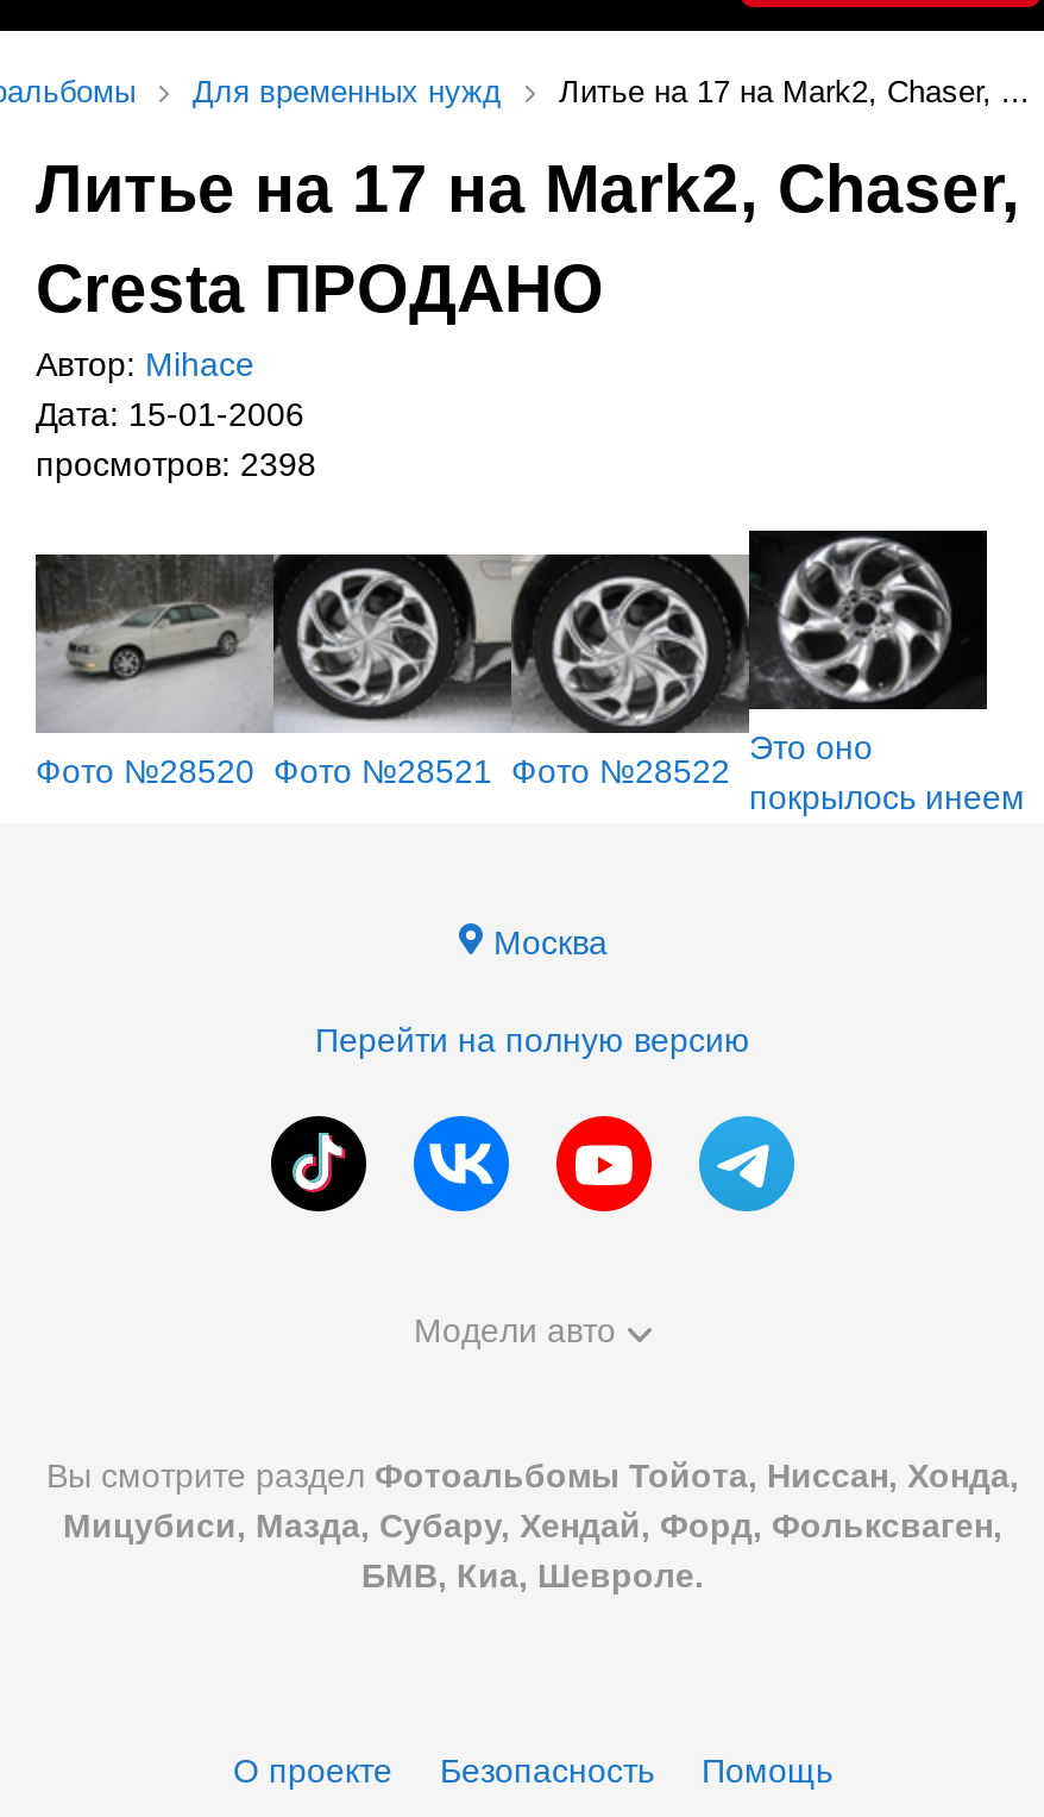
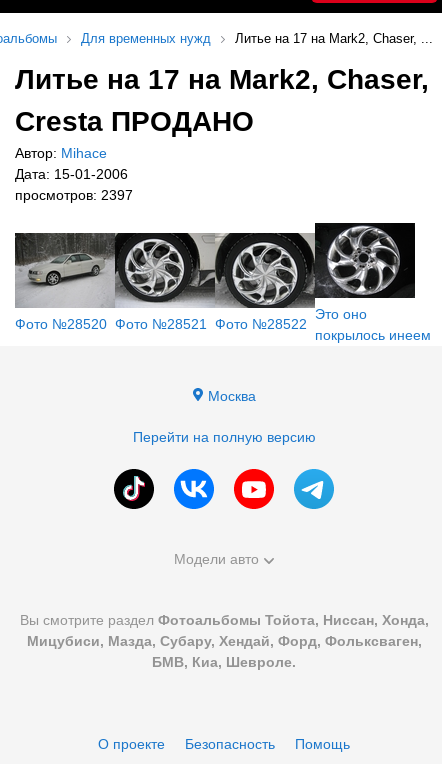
[36,445,316,483] просмотров: 2398 -> [15,187,133,203] просмотров: 2397

